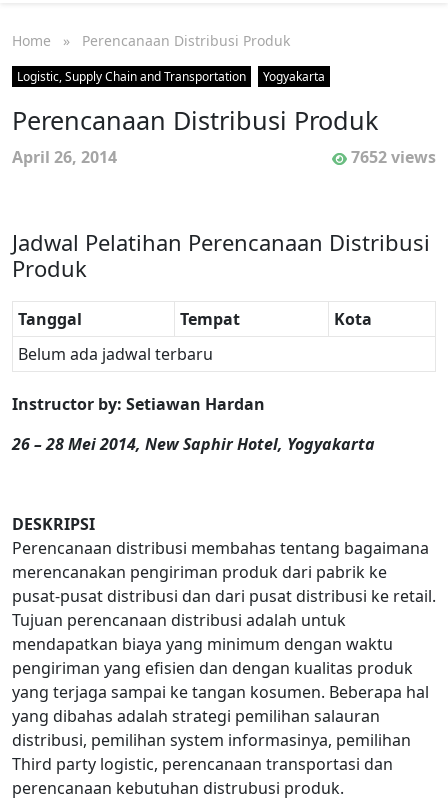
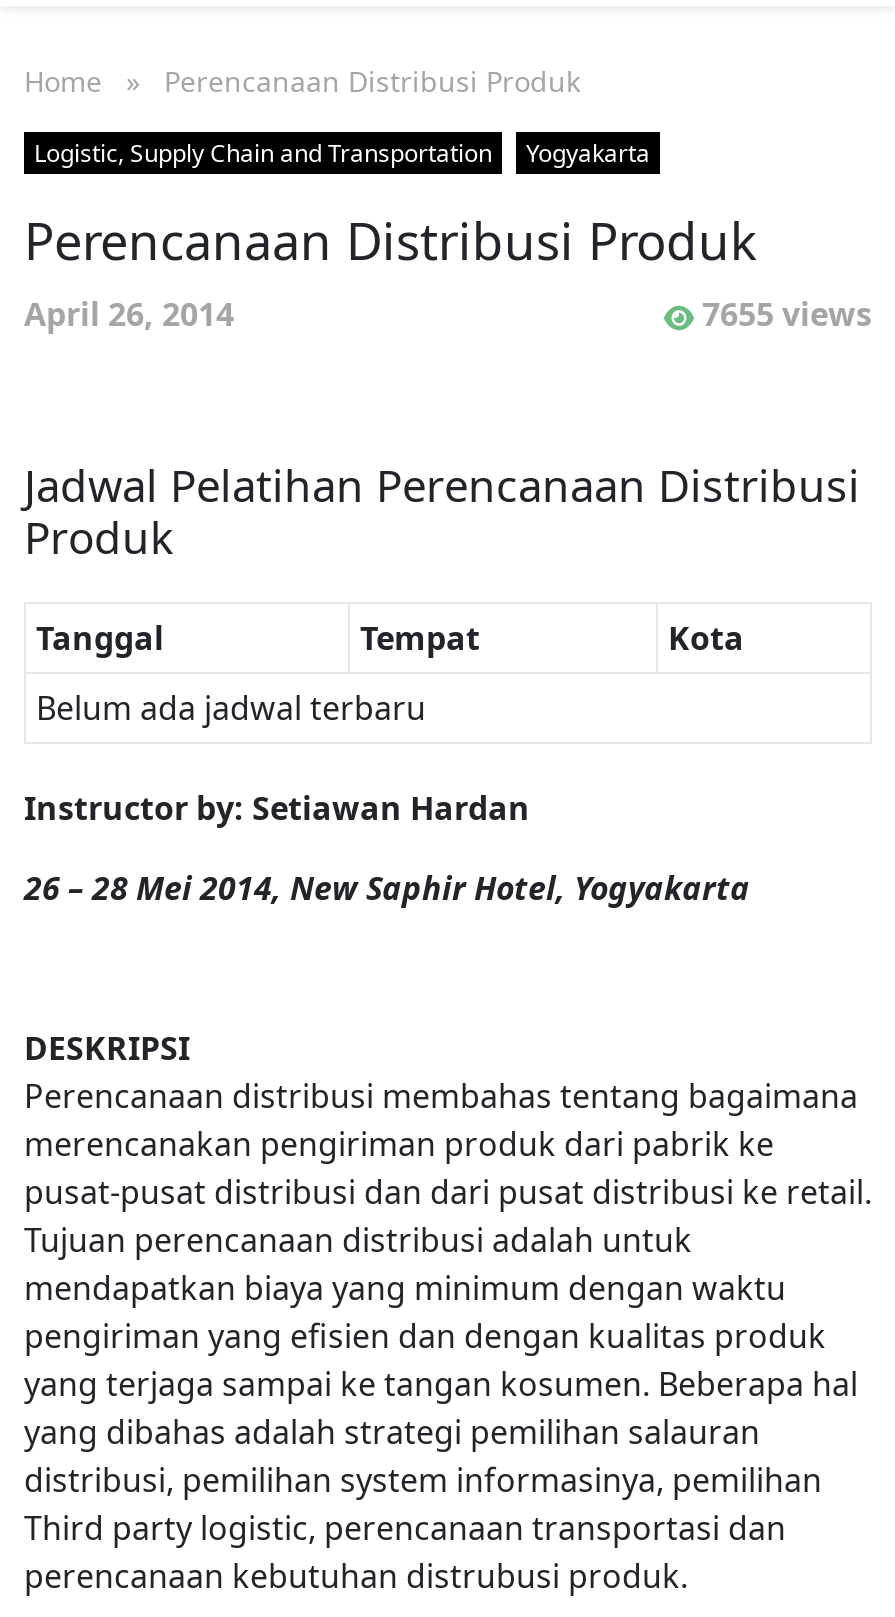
[351,146,436,168] 7652 views -> [702,292,872,336] 7655 views

